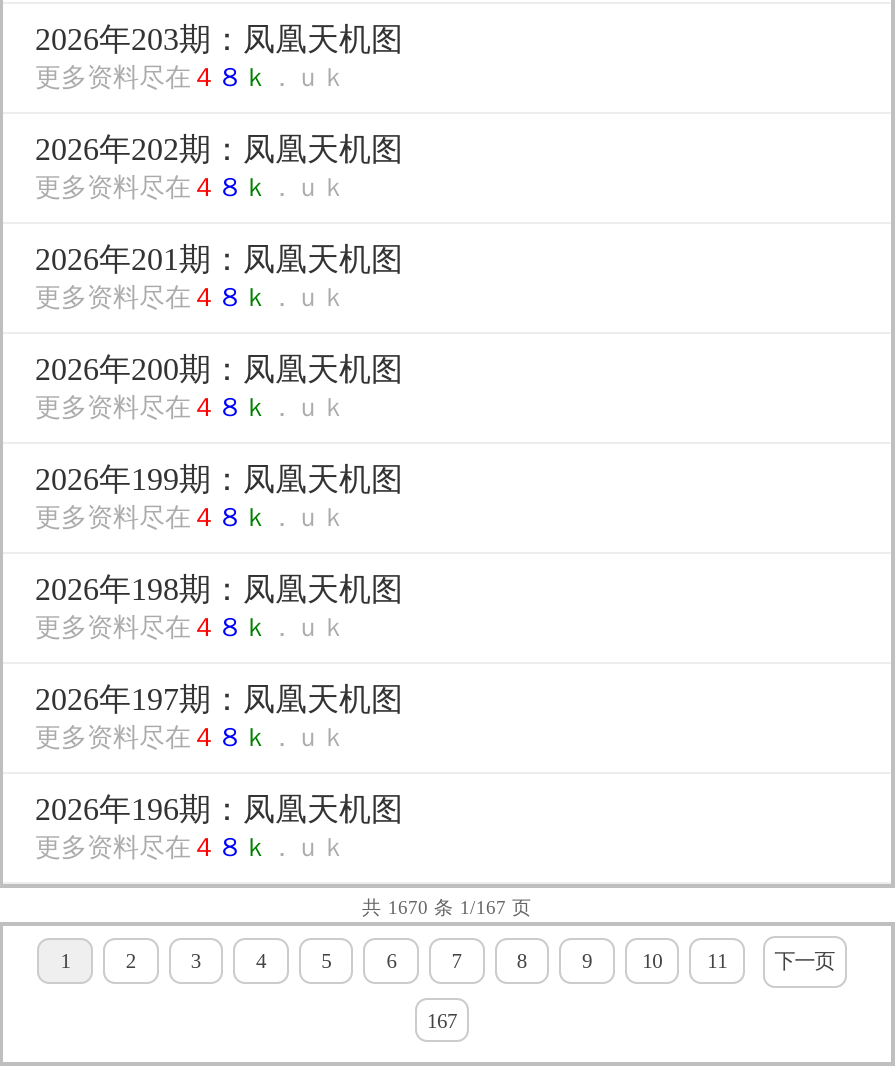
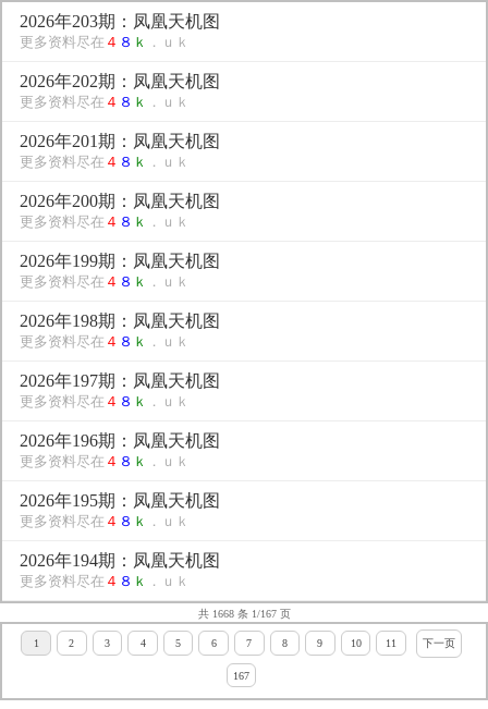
[362,897,532,919] 共 1670 条 1/167 页 -> [20,491,290,620] 2026年195期：凤凰天机图 | 更多资料尽在４８ｋ．ｕｋ | 2026年194期：凤凰天机图 | 更多资料尽在４８ｋ．ｕｋ | 共 1668 条 1/167 页

